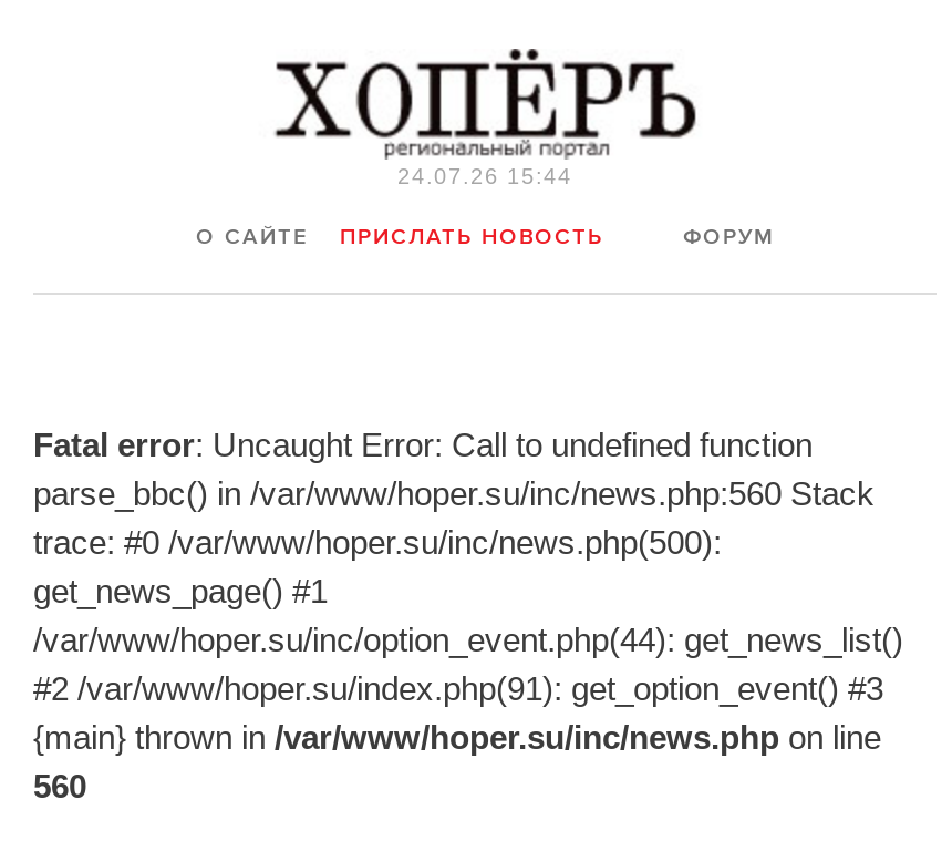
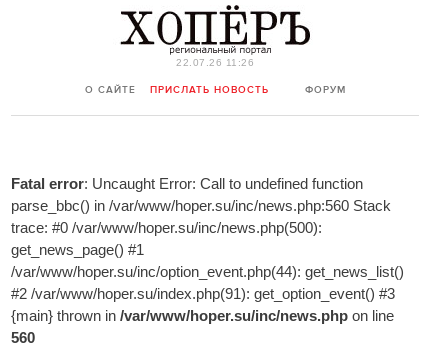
[397,164,572,188] 24.07.26 15:44 -> [176,57,254,68] 22.07.26 11:26

